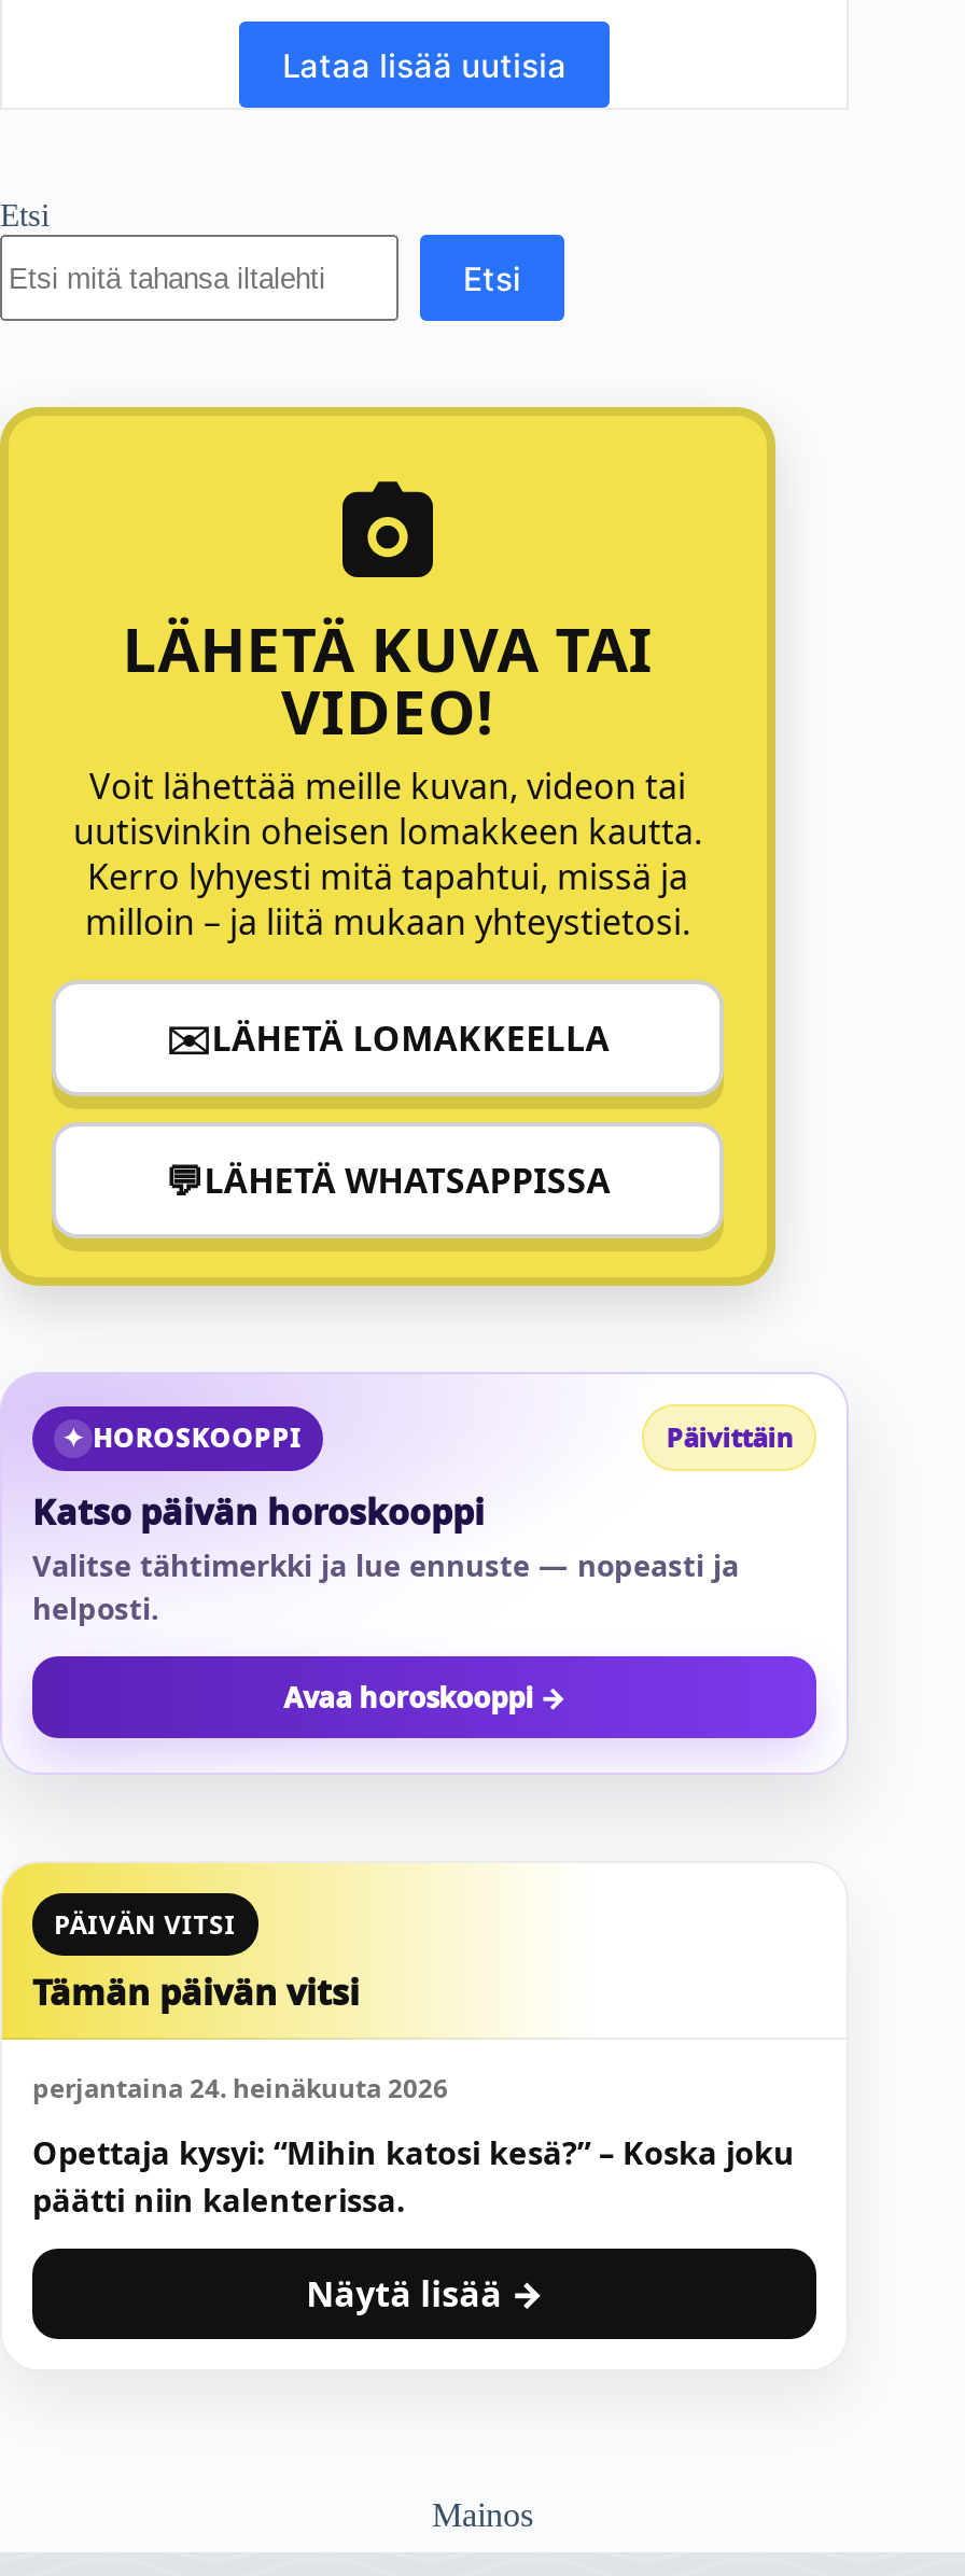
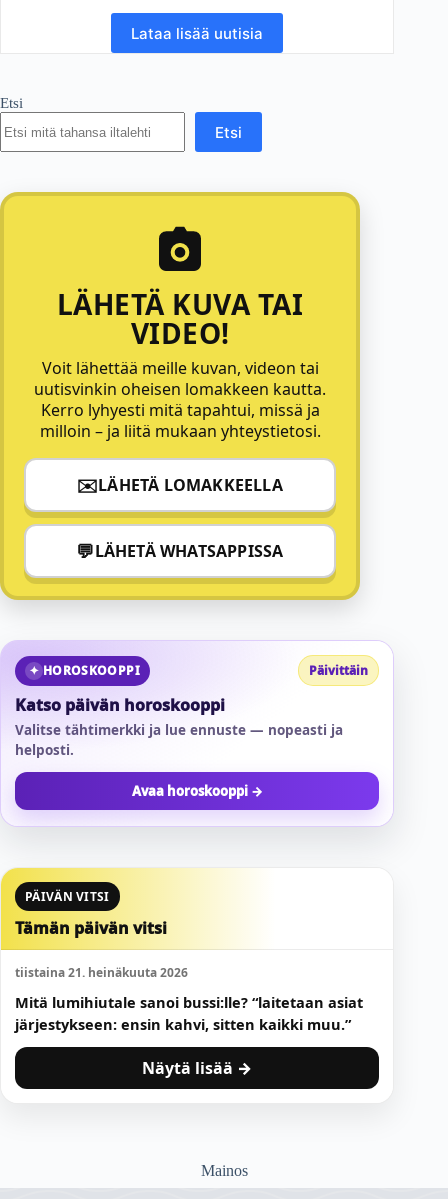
[32,2070,448,2107] perjantaina 24. heinäkuuta 2026 -> [15,964,188,981] tiistaina 21. heinäkuuta 2026
[32,2131,795,2221] Opettaja kysyi: “Mihin katosi kesä?” – Koska joku | päätti niin kalenterissa. -> [15,992,363,1034] Mitä lumihiutale sanoi bussi:lle? “laitetaan asiat | järjestykseen: ensin kahvi, sitten kaikki muu.”

